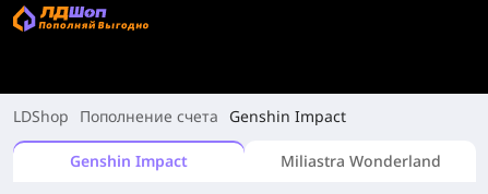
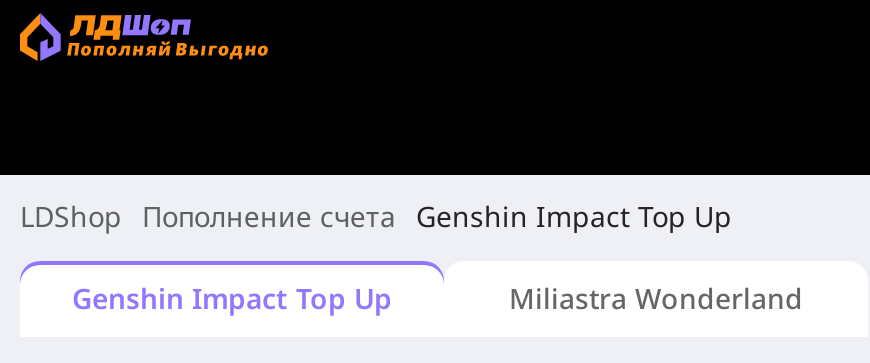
[13,106,346,126] LDShop Пополнение счета Genshin Impact -> [20,197,732,235] LDShop Пополнение счета Genshin Impact Top Up
[70,150,188,171] Genshin Impact -> [72,279,392,317] Genshin Impact Top Up

